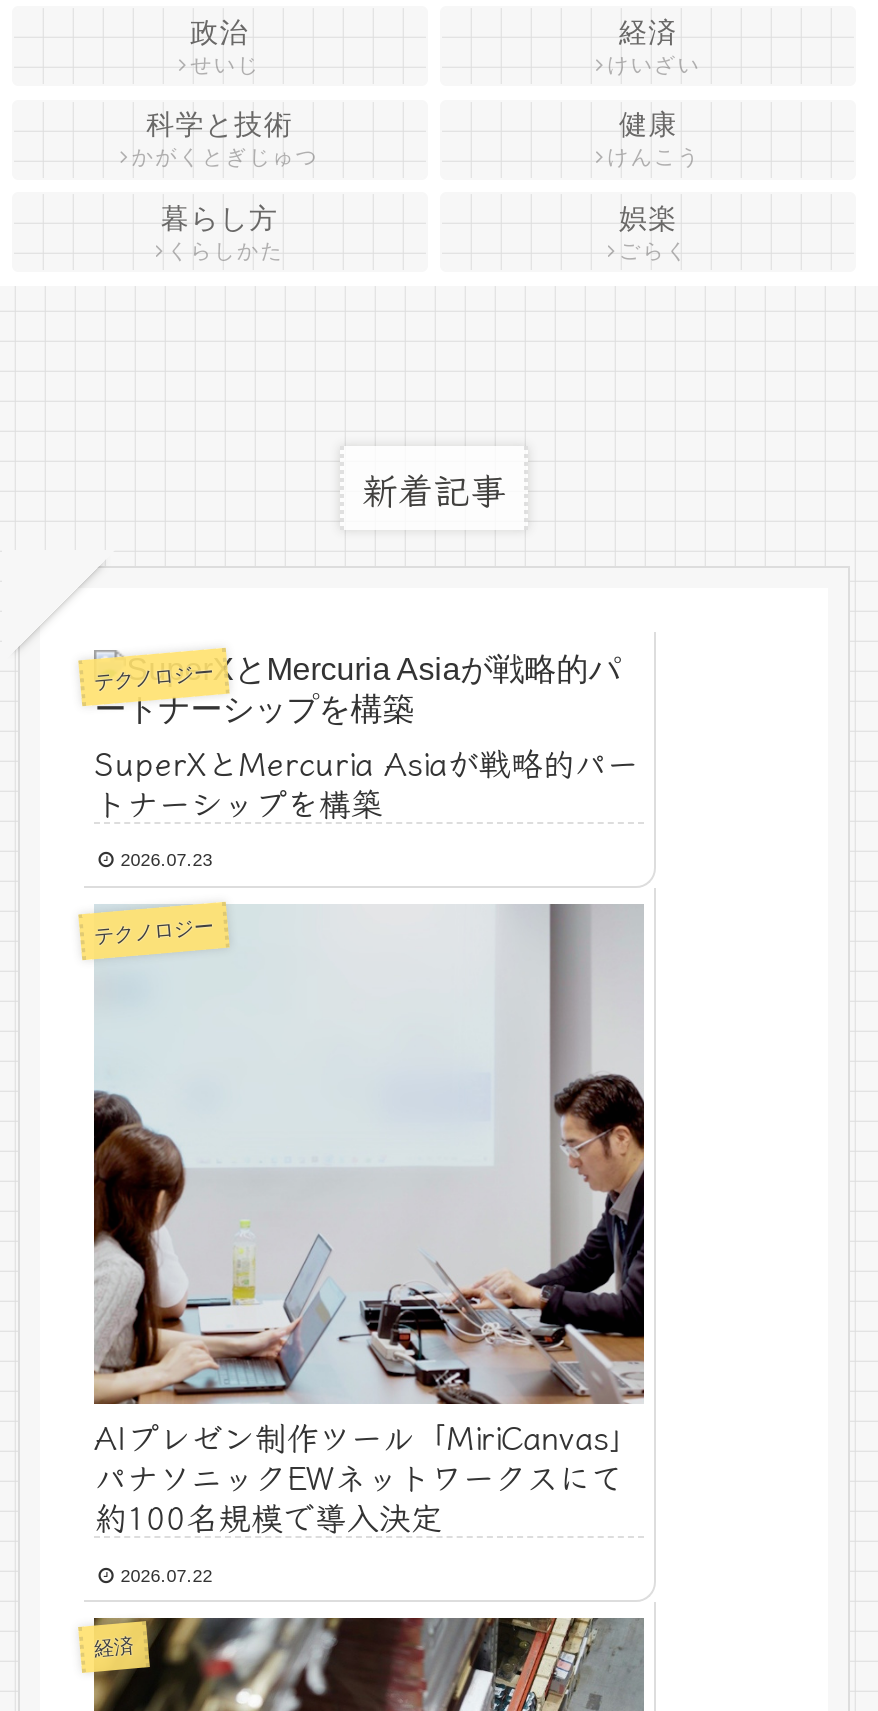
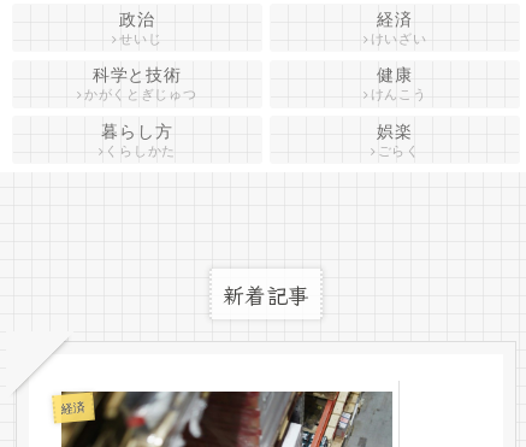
[92,661,646,1398] [image] | テクノロジー | SuperXとMercuria Asiaが戦略的パー | トナーシップを構築 | 2026.07.23 | テクノロジー -> none
[94,1412,640,1585] AIプレゼン制作ツール「MiriCanvas」 | パナソニックEWネットワークスにて | 約100名規模で導入決定 | 2026.07.22 -> none

